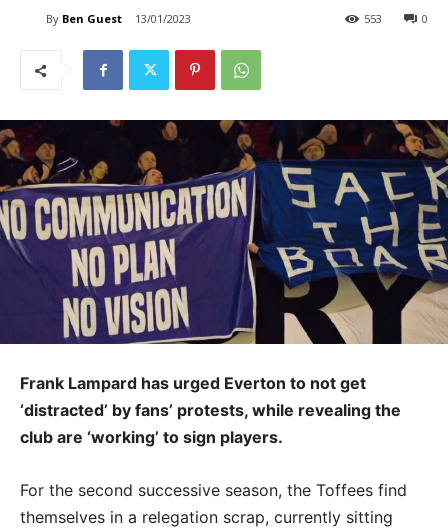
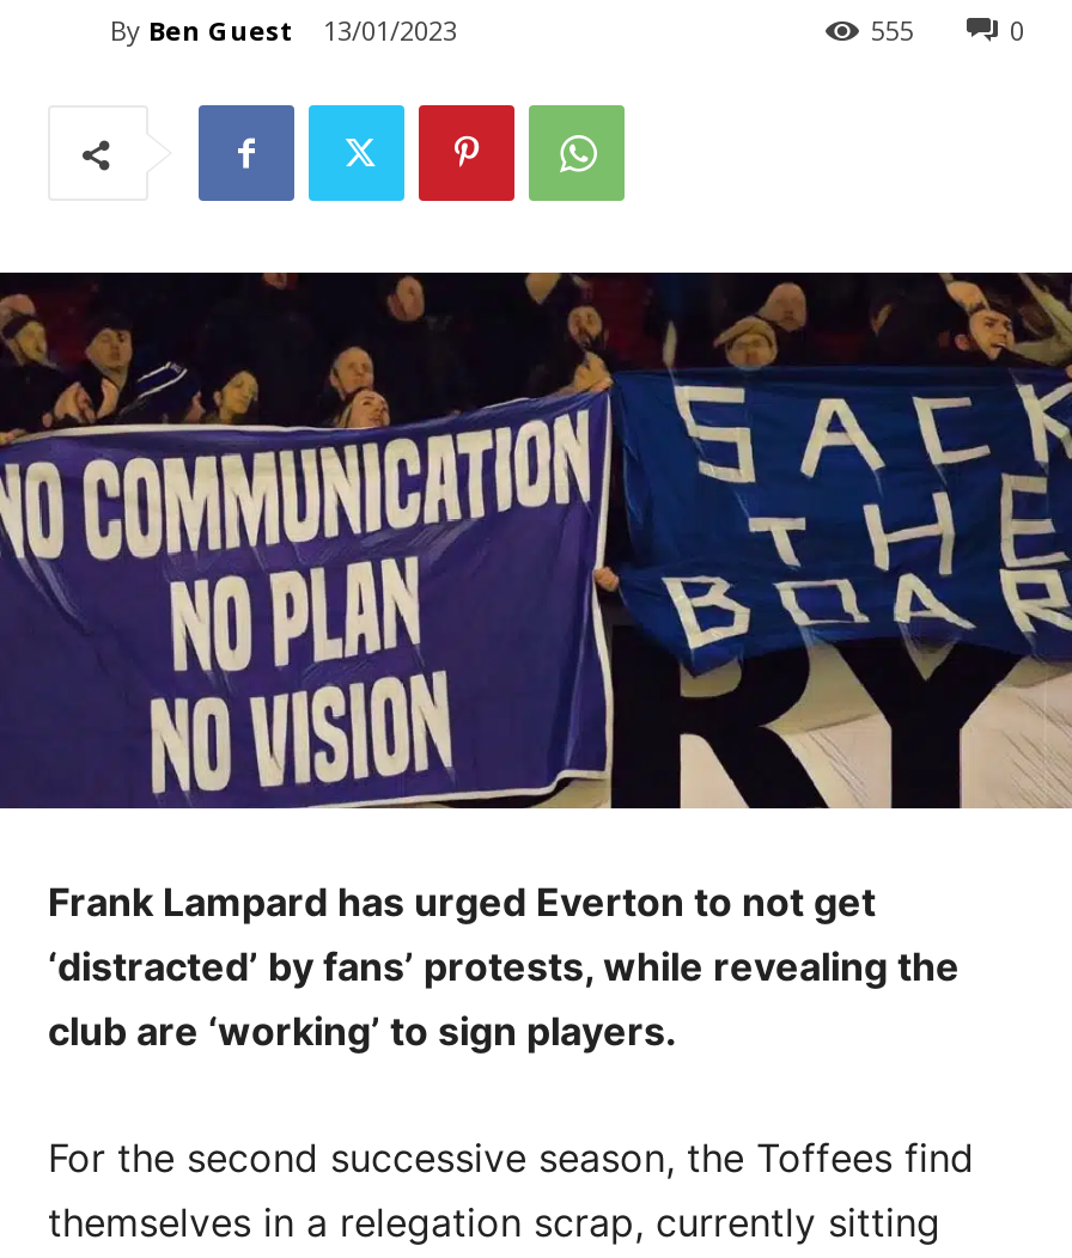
[364,11,382,26] 553 -> [871,12,914,48] 555

